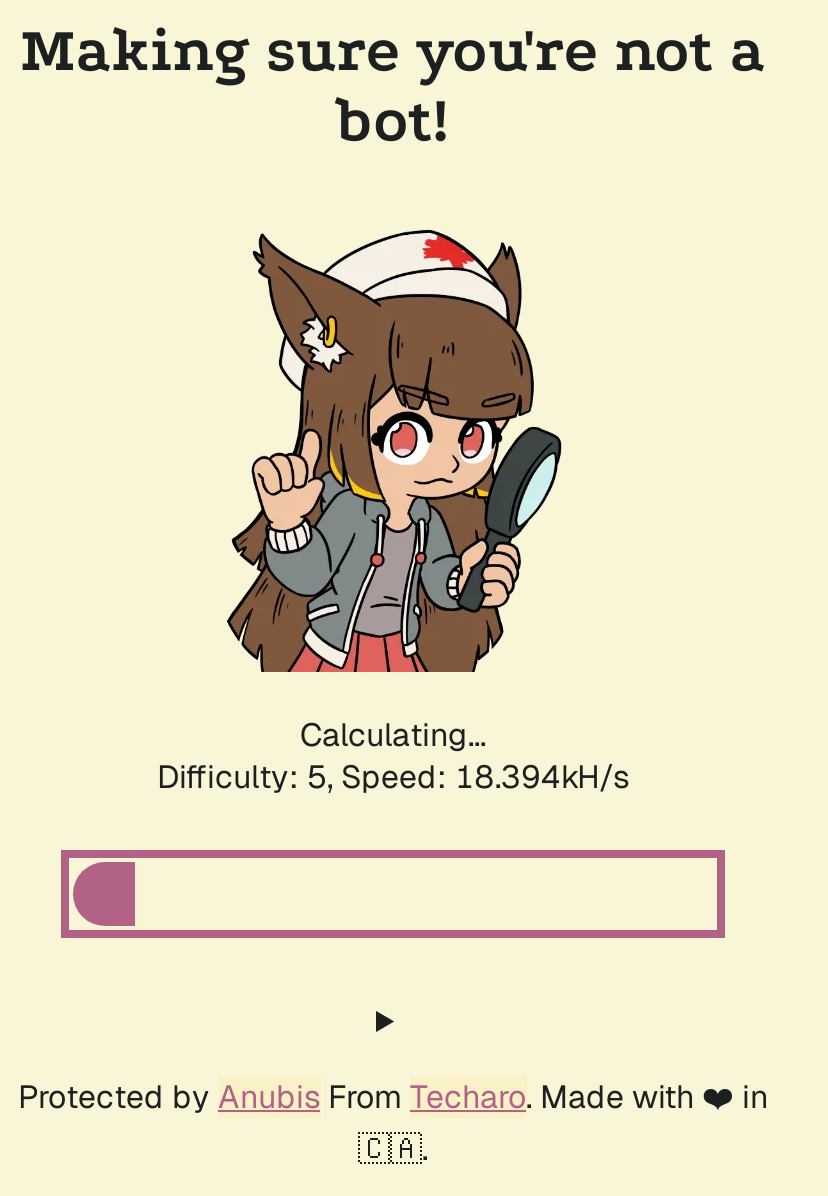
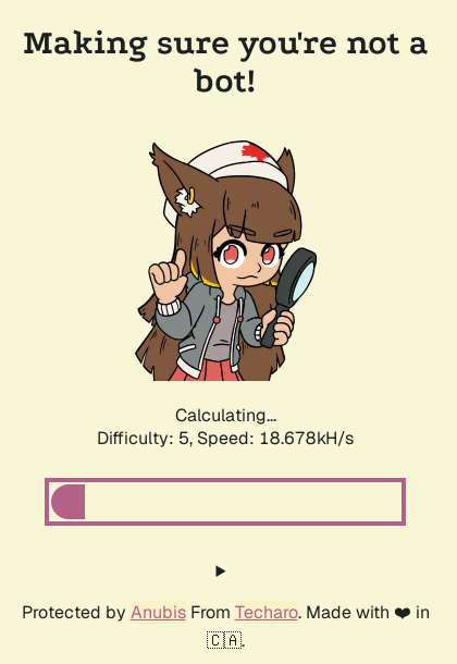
[157,756,629,798] Difficulty: 5, Speed: 18.394kH/s -> [97,427,354,450] Difficulty: 5, Speed: 18.678kH/s

